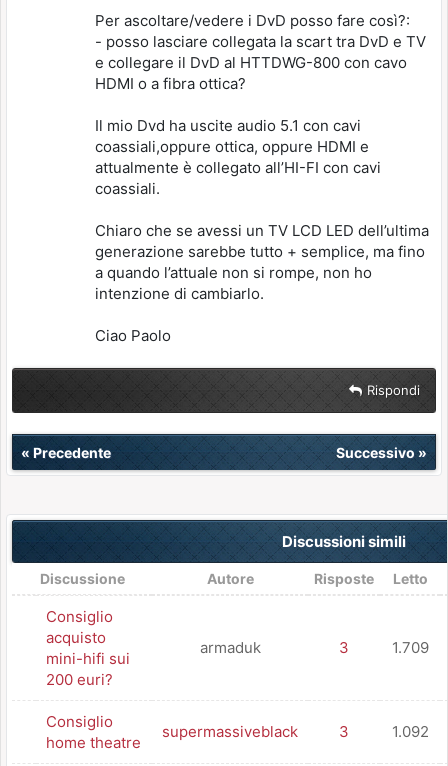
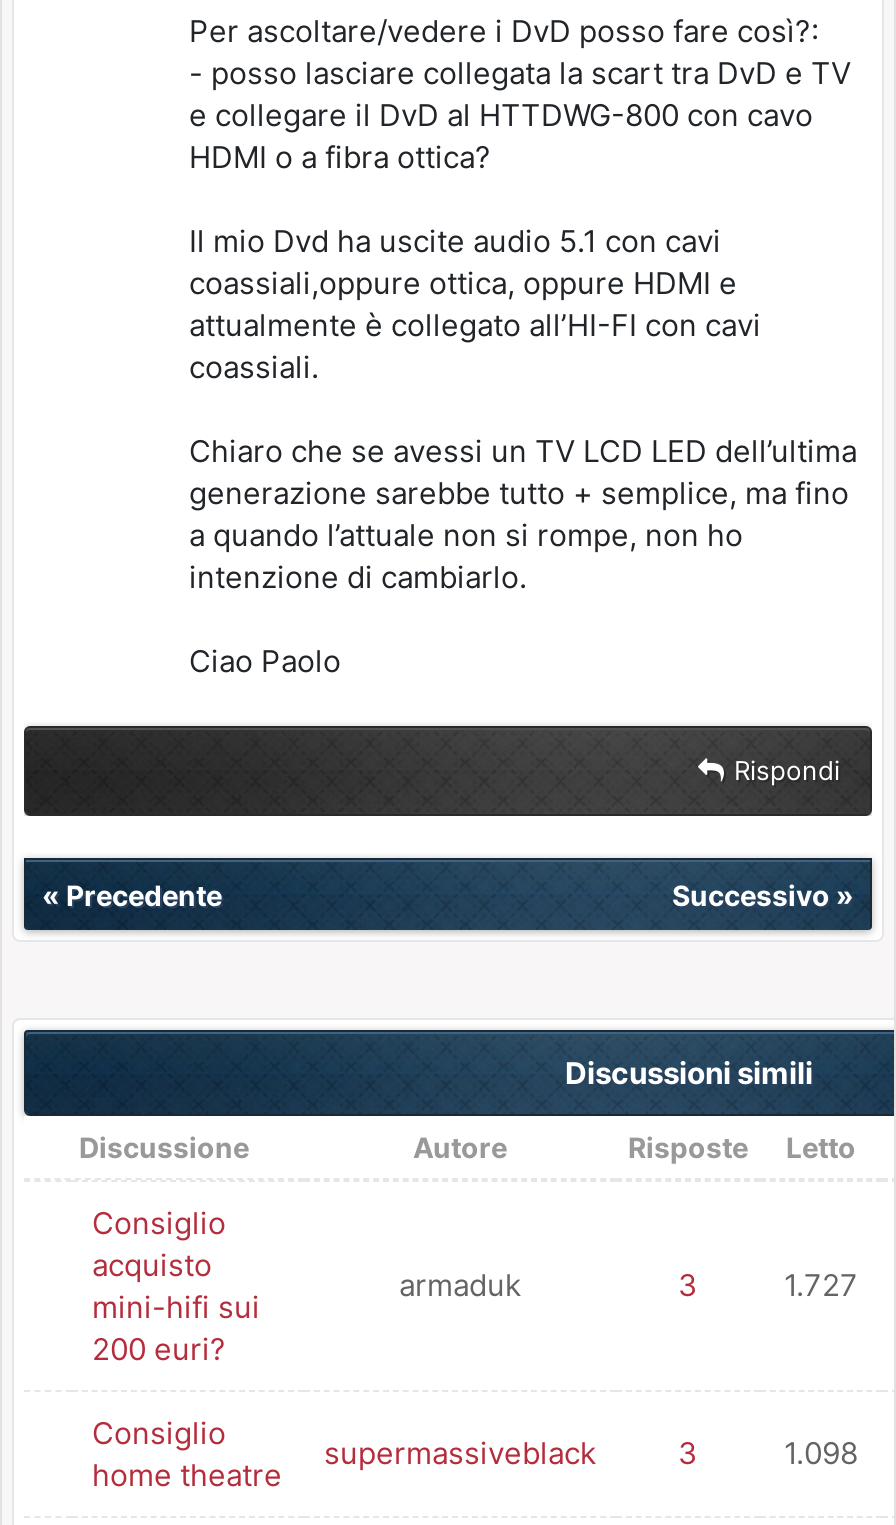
[391,638,428,657] 1.709 -> [784,1266,858,1304] 1.727
[391,722,428,741] 1.092 -> [784,1434,858,1472] 1.098

